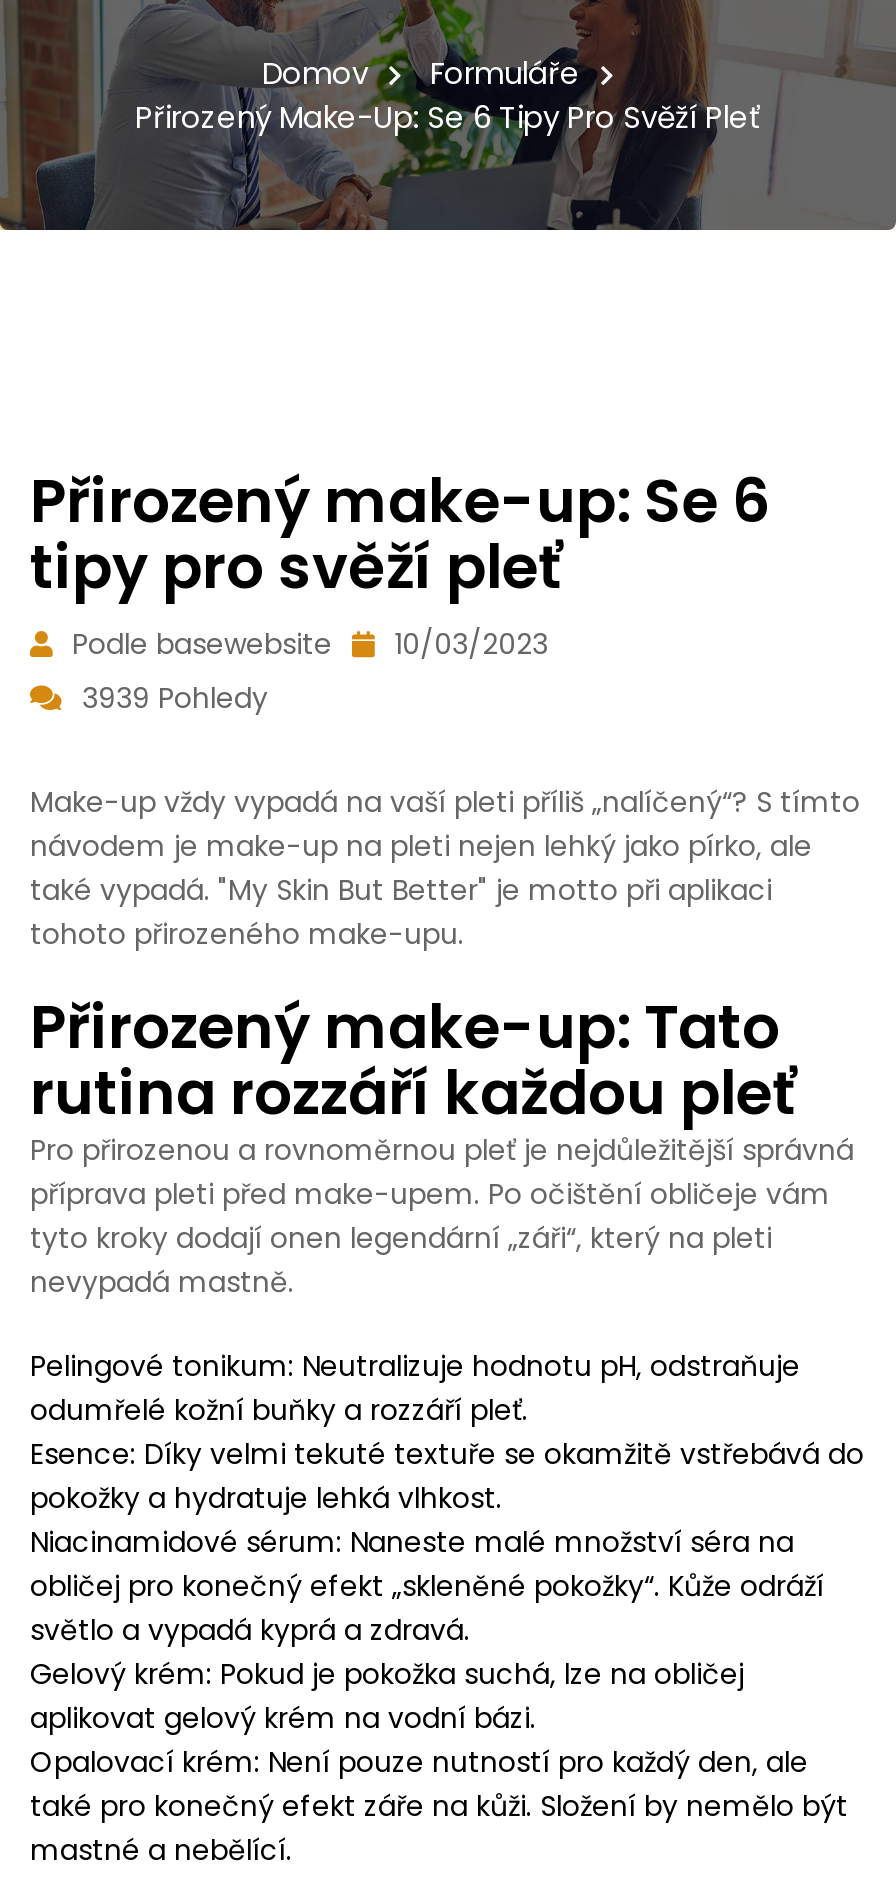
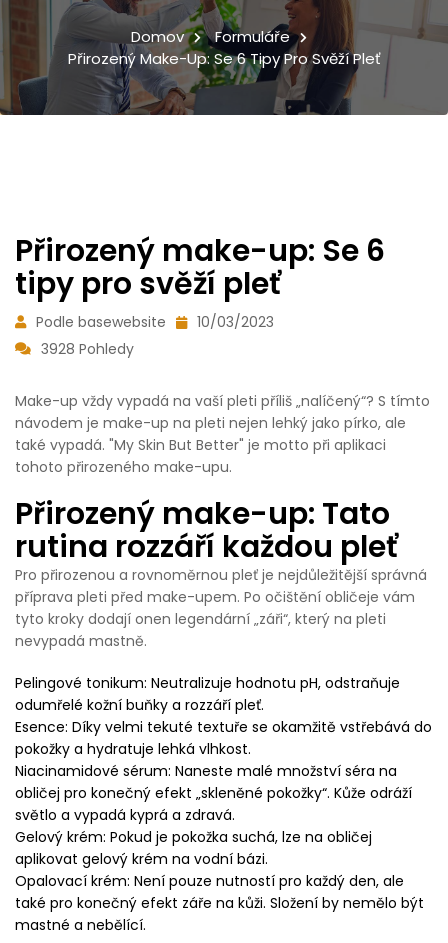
[82,678,268,718] 3939 Pohledy -> [41,339,134,359] 3928 Pohledy

